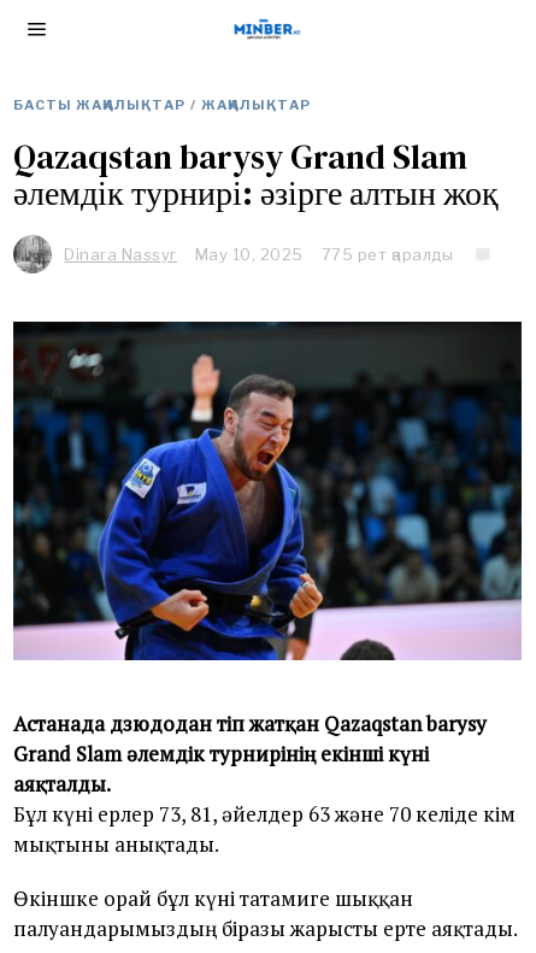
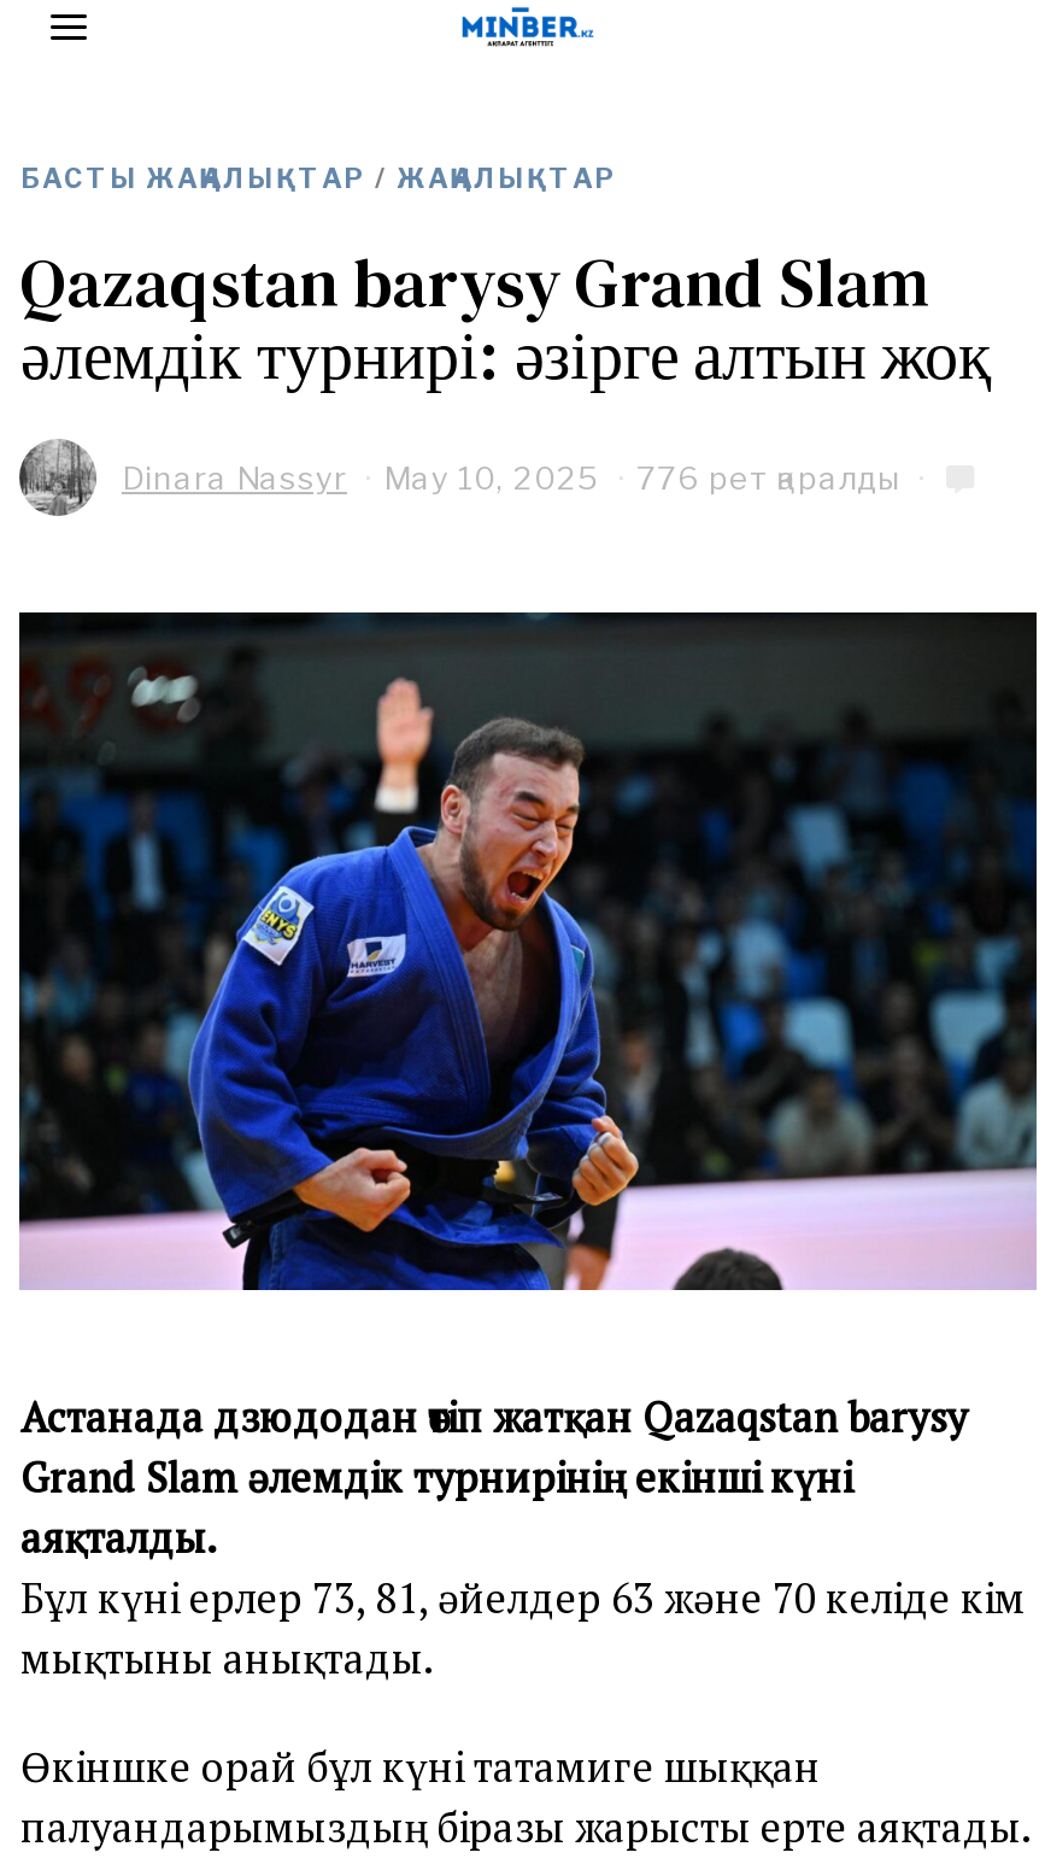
[64,245,453,264] Dinara Nassyr May 10, 2025 775 рет қаралды -> [121,458,900,497] Dinara Nassyr May 10, 2025 776 рет қаралды

